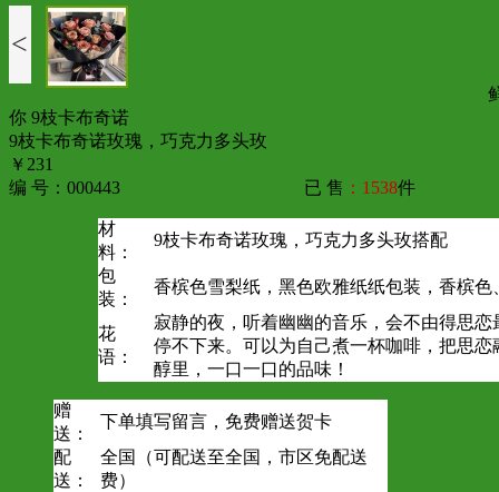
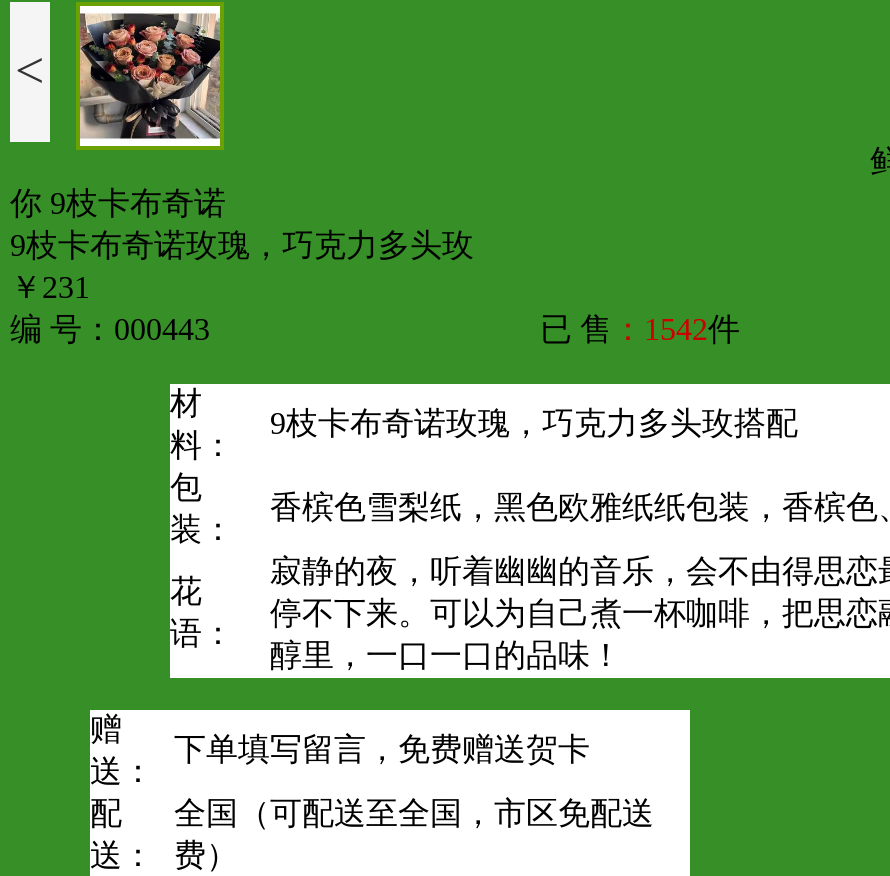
[304,178,415,196] 已 售：1538件 -> [540,311,740,345] 已 售：1542件

